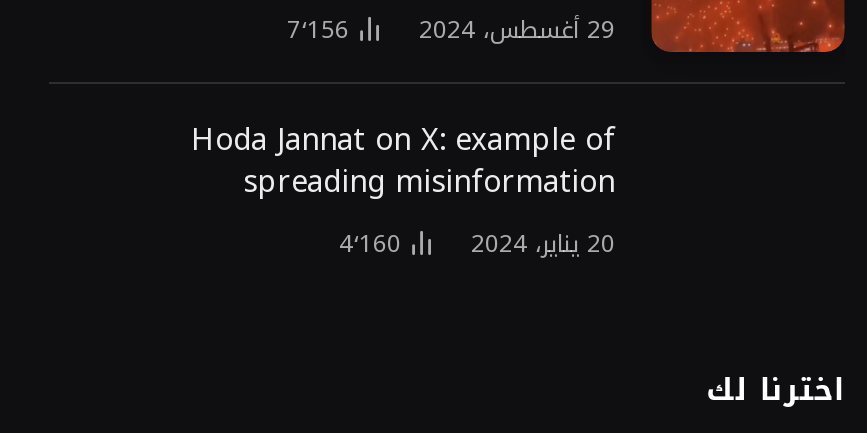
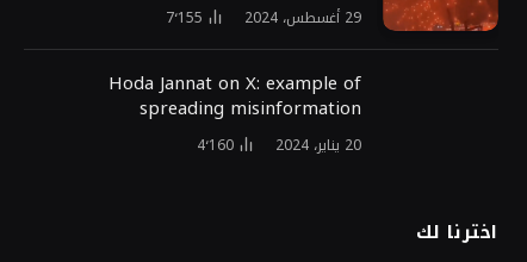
[287,9,349,53] 7٬156 -> [166,5,203,31] 7٬155

